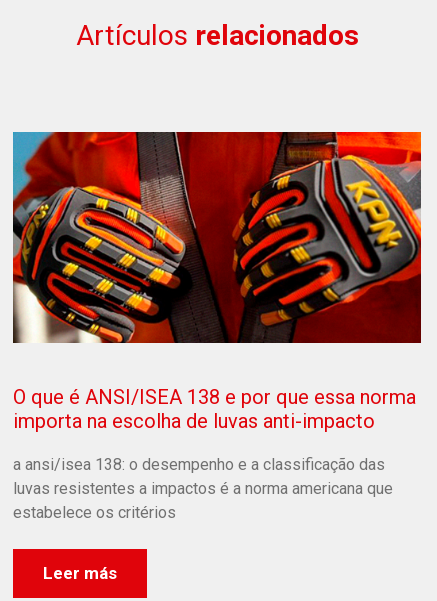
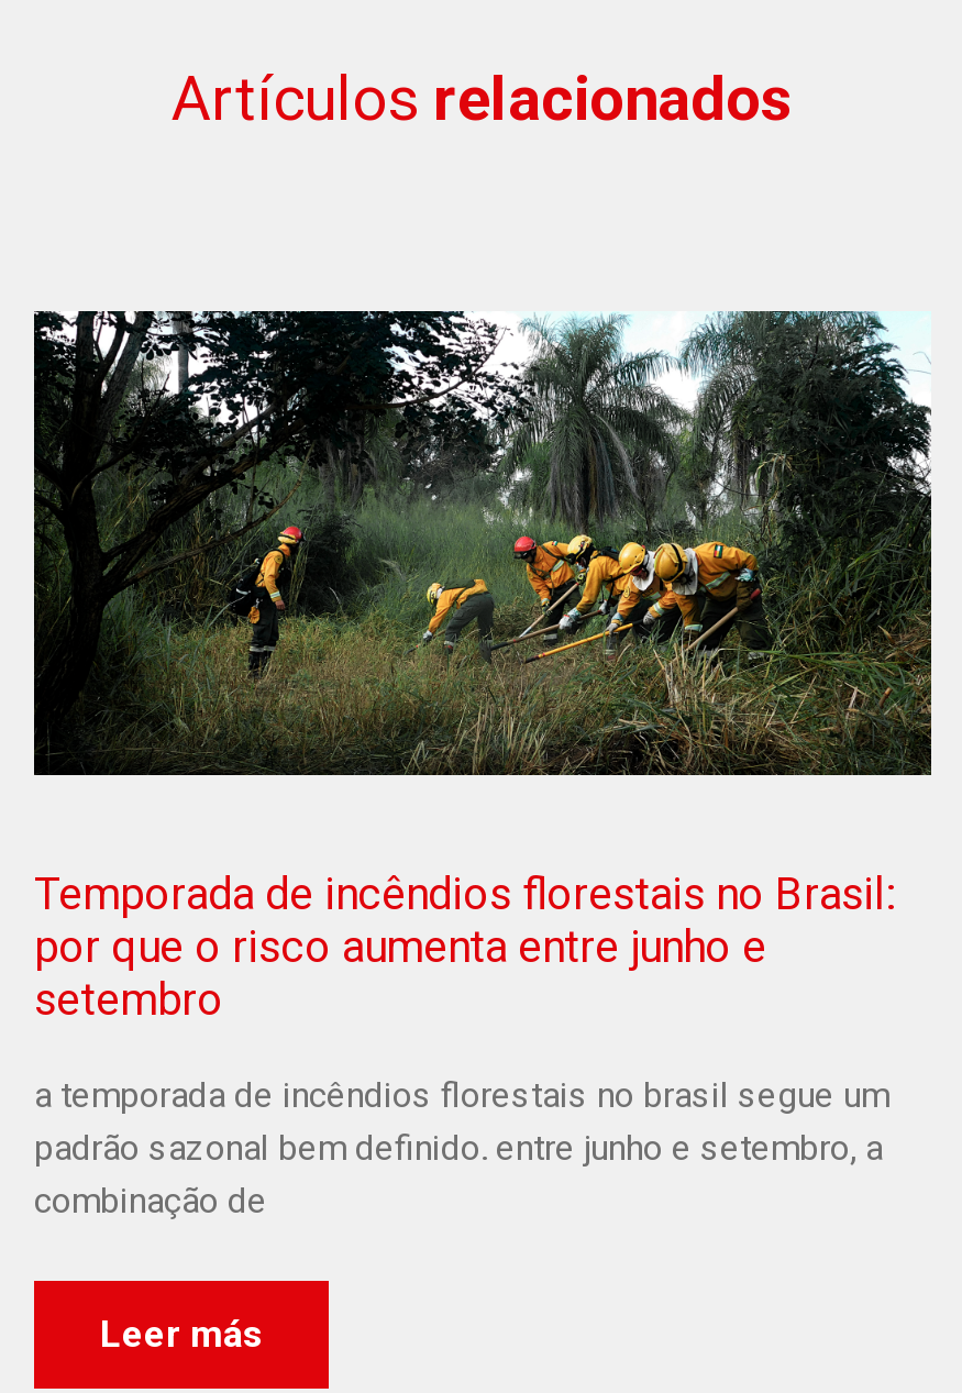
[12,131,422,344] [image] -> [32,309,933,777] [image]
[13,385,416,433] O que é ANSI/ISEA 138 e por que essa norma | importa na escolha de luvas anti-impacto -> [34,867,894,1025] Temporada de incêndios florestais no Brasil: | por que o risco aumenta entre junho e | setembro
[13,455,393,522] a ansi/isea 138: o desempenho e a classificação das | luvas resistentes a impactos é a norma americana que | estabelece os critérios -> [34,1074,889,1221] a temporada de incêndios florestais no brasil segue um | padrão sazonal bem definido. entre junho e setembro, a | combinação de

